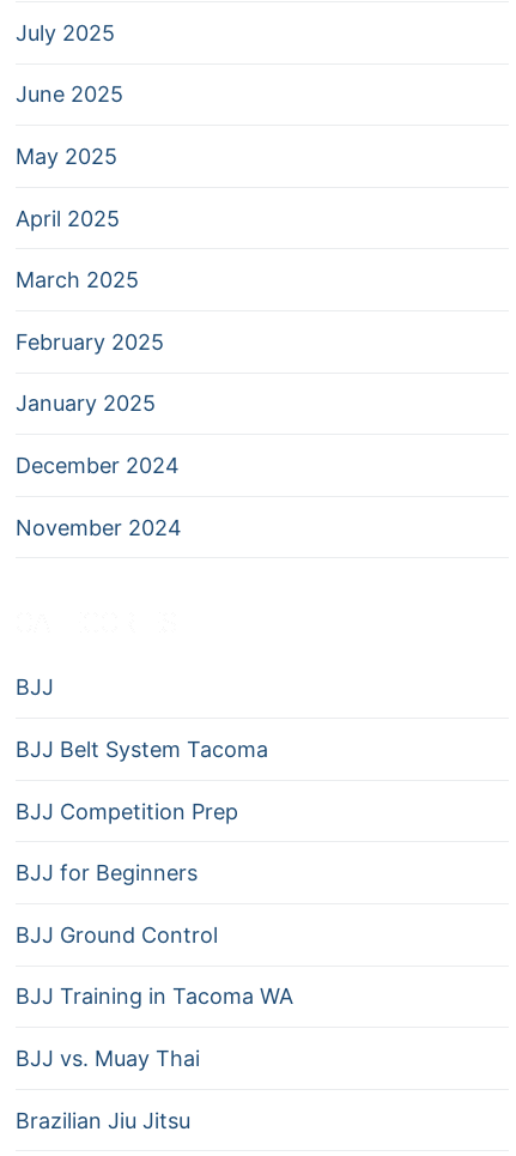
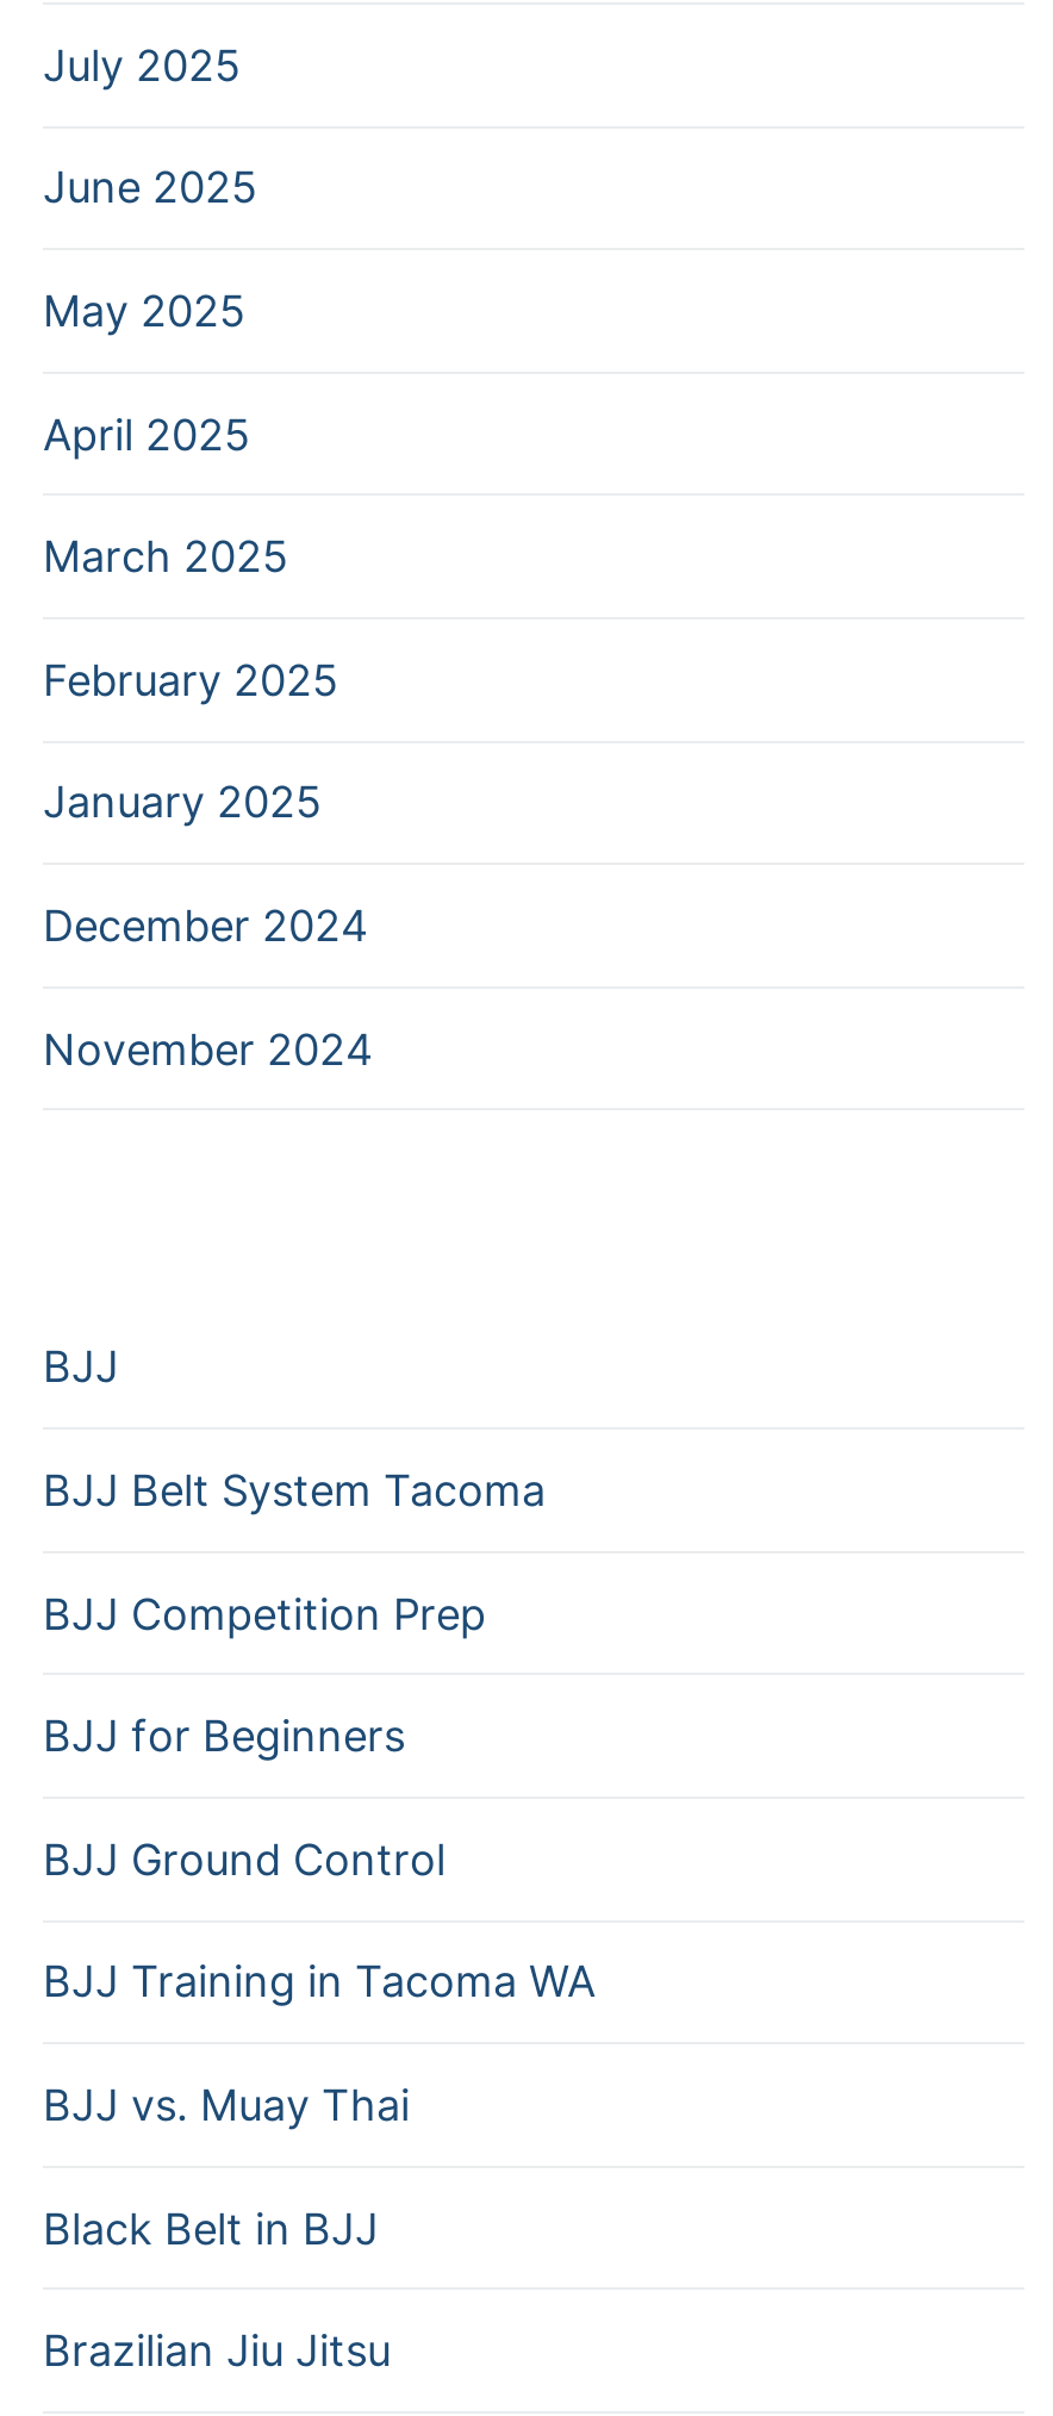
none -> [43,2203,379,2253] Black Belt in BJJ

